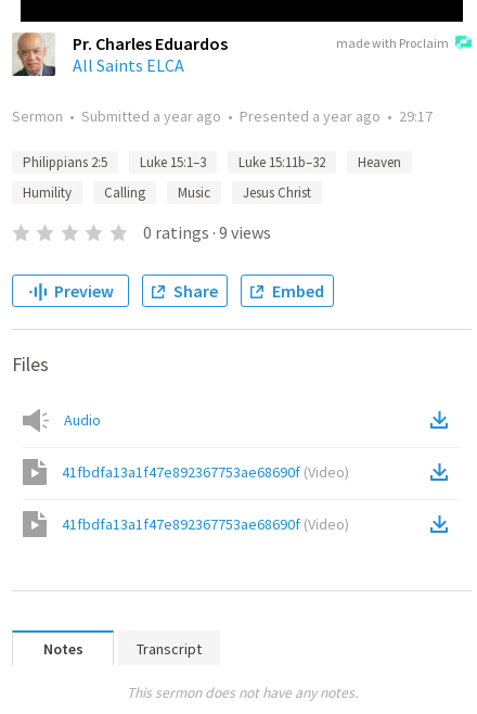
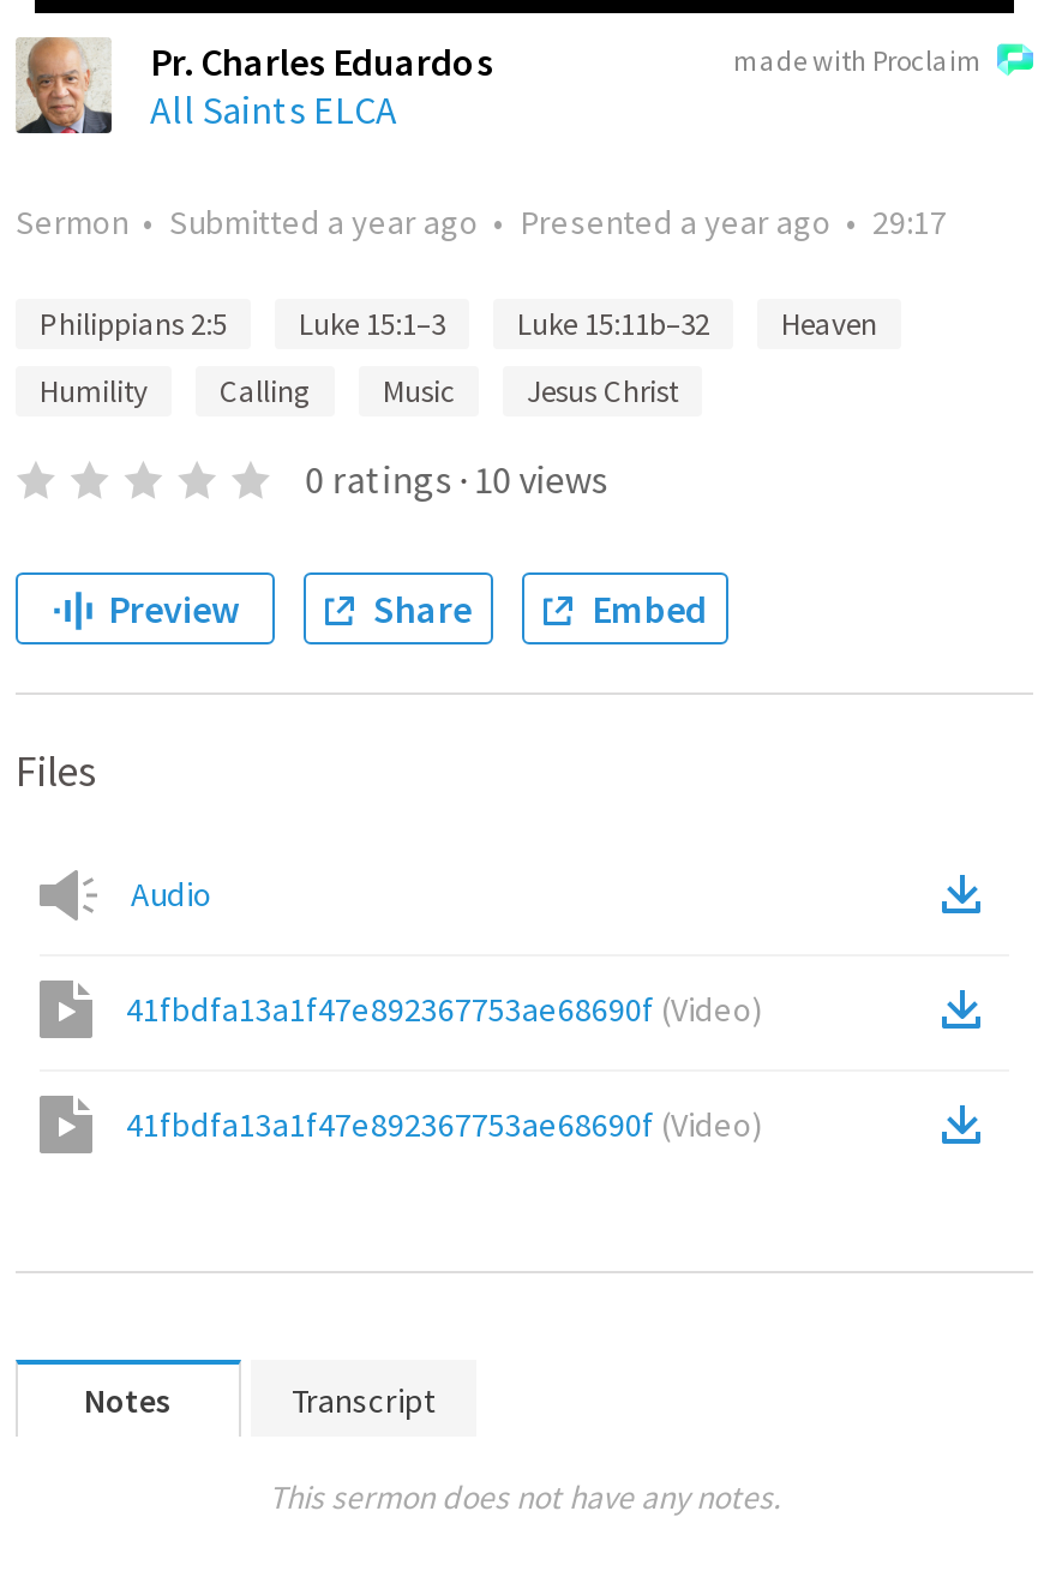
[143,221,271,243] 0 ratings · 9 views -> [305,455,608,503] 0 ratings · 10 views

